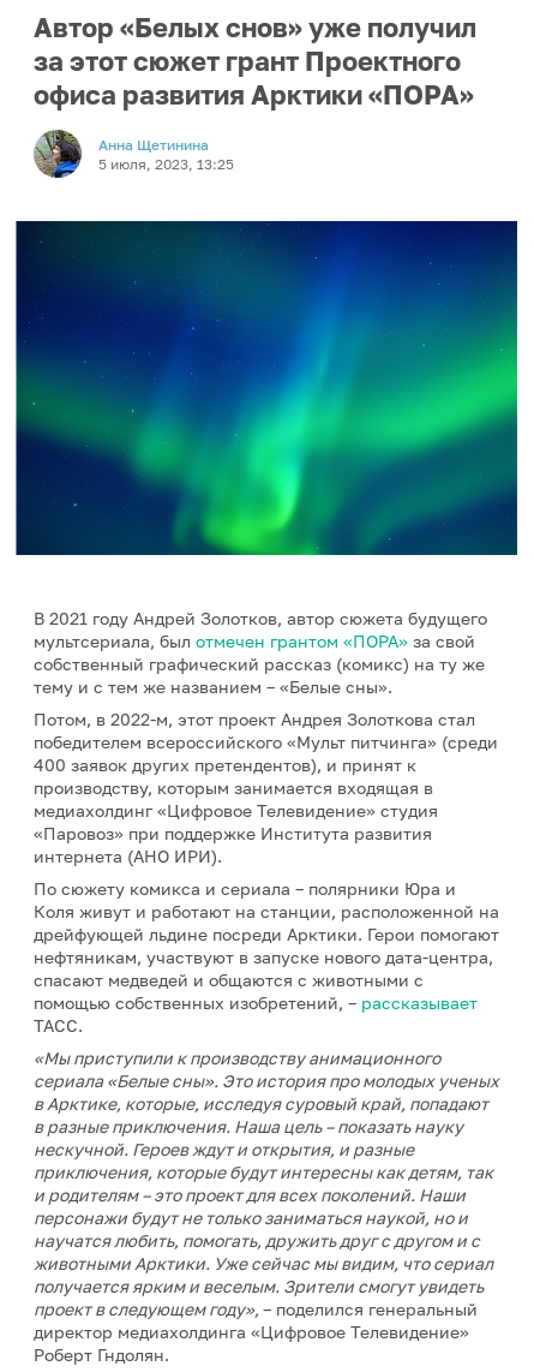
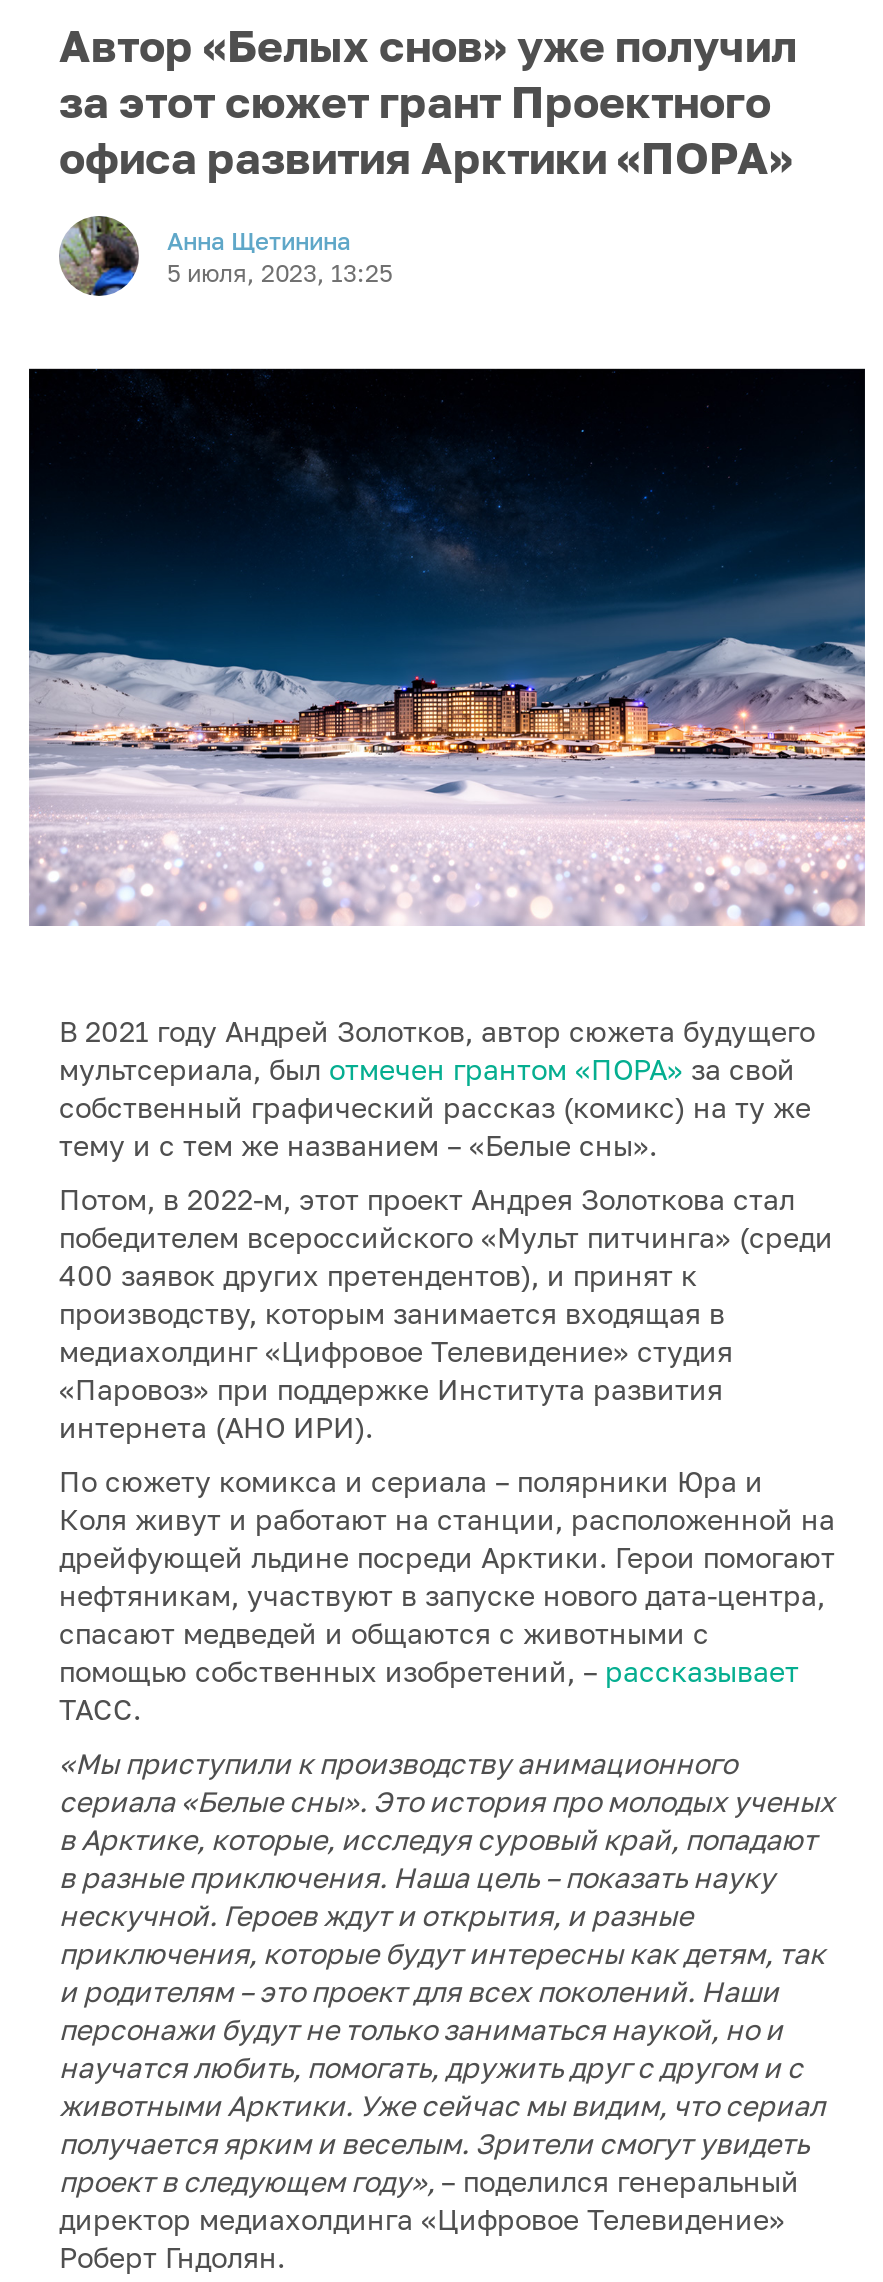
[14,221,518,556] [image] -> [27,368,867,926] [image]

